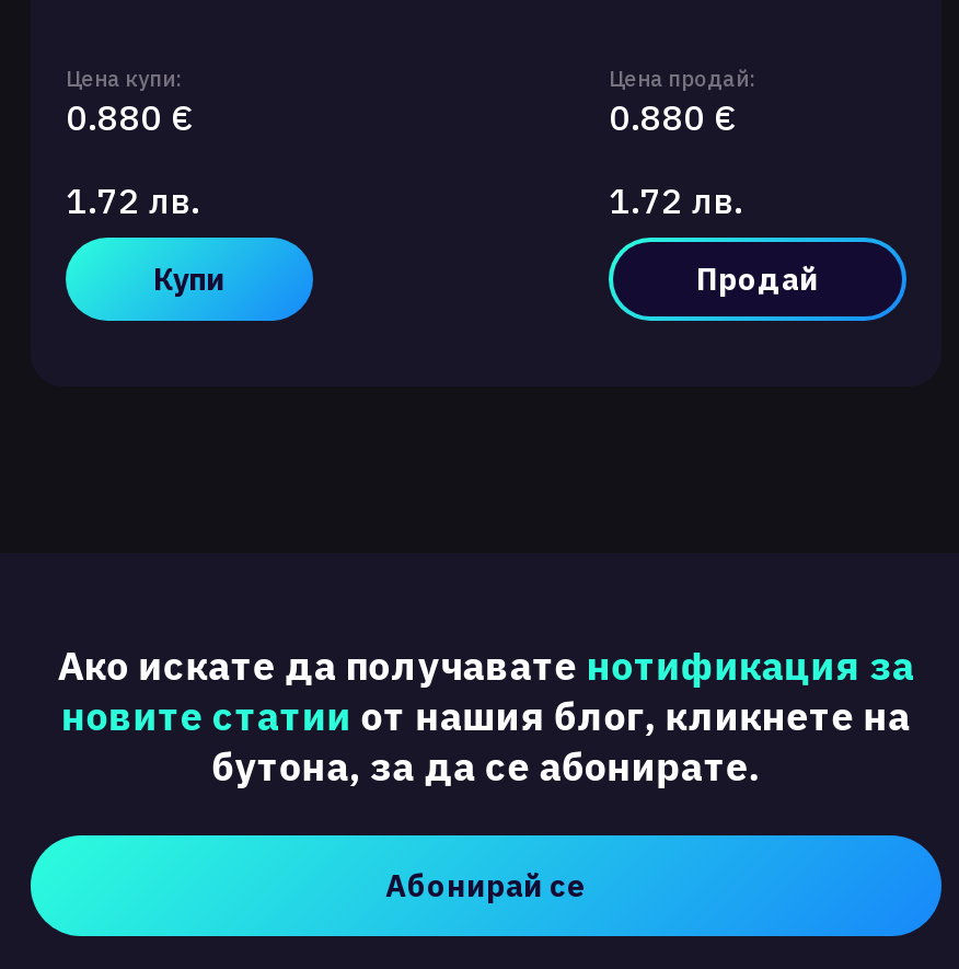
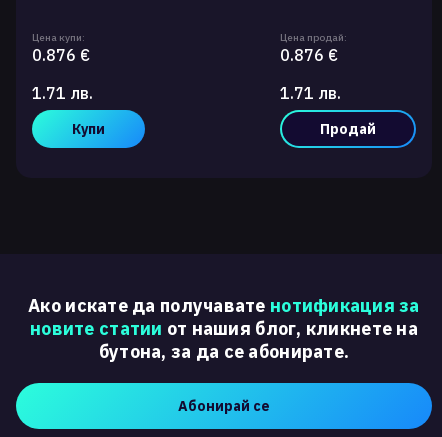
[66,95,193,139] 0.880 € -> [32,45,90,65] 0.876 €
[609,95,736,139] 0.880 € -> [280,45,338,65] 0.876 €
[66,178,199,222] 1.72 лв. -> [32,83,93,103] 1.71 лв.
[609,178,742,222] 1.72 лв. -> [280,83,341,103] 1.71 лв.

